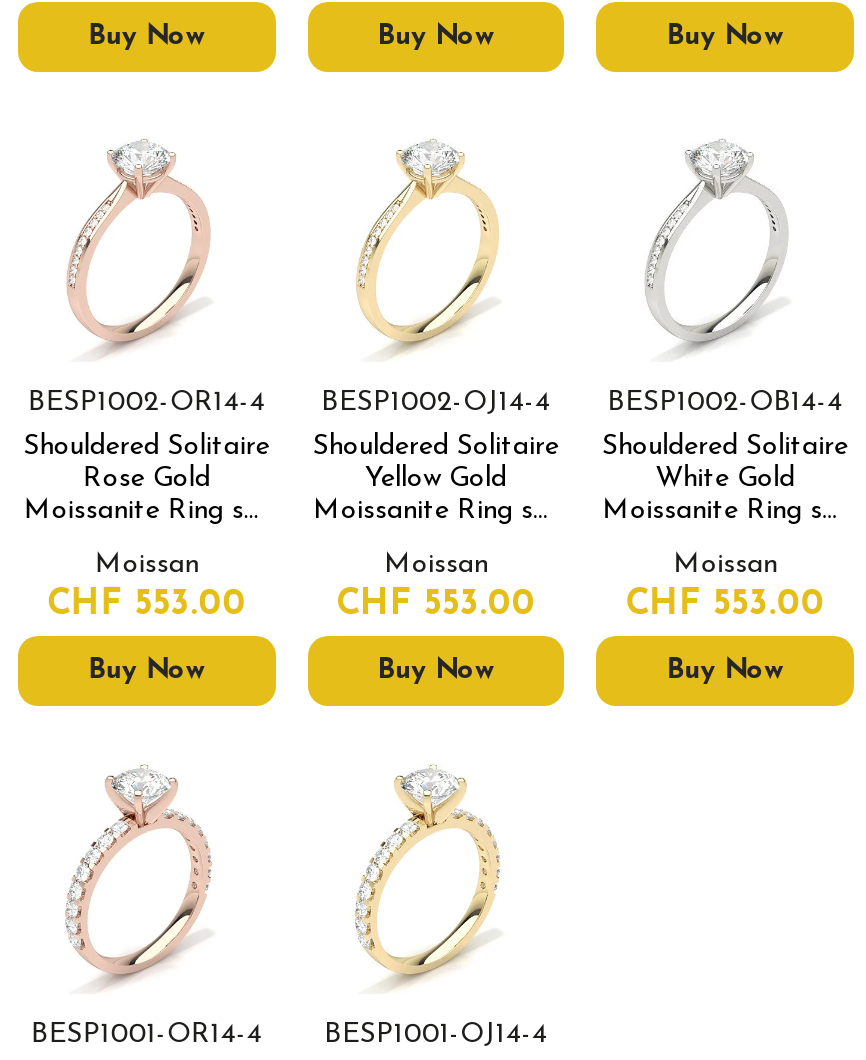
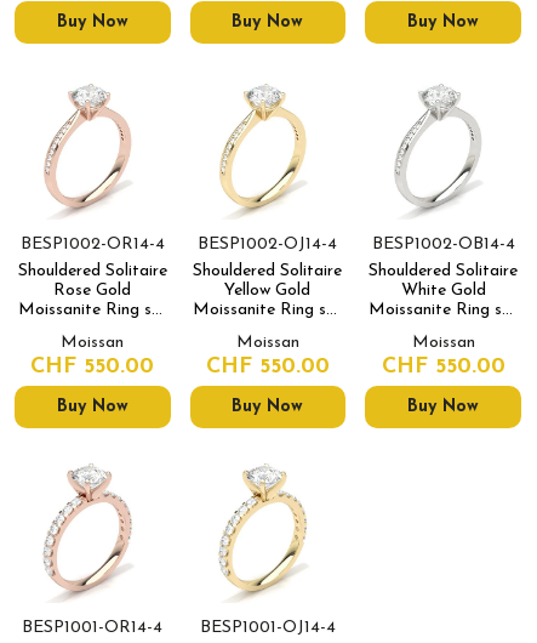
[47,586,247,624] CHF 553.00 -> [31,355,154,378] CHF 550.00
[336,586,536,624] CHF 553.00 -> [206,355,330,378] CHF 550.00
[625,586,825,624] CHF 553.00 -> [381,355,505,378] CHF 550.00

